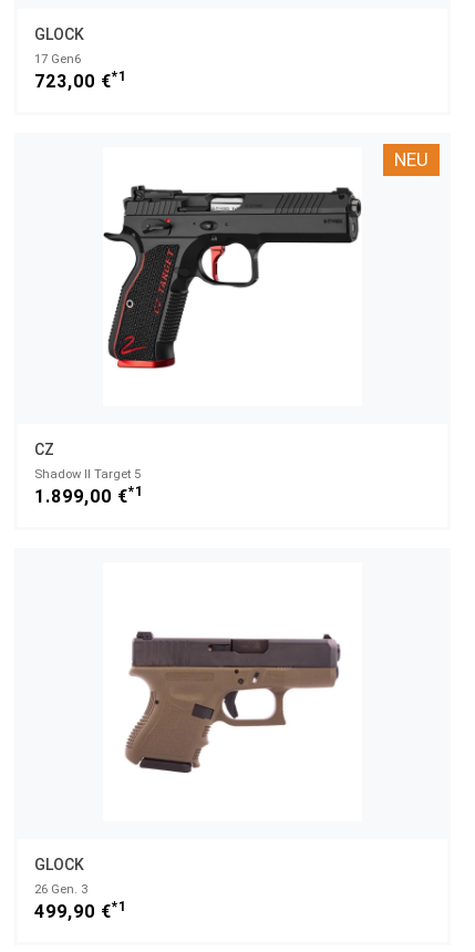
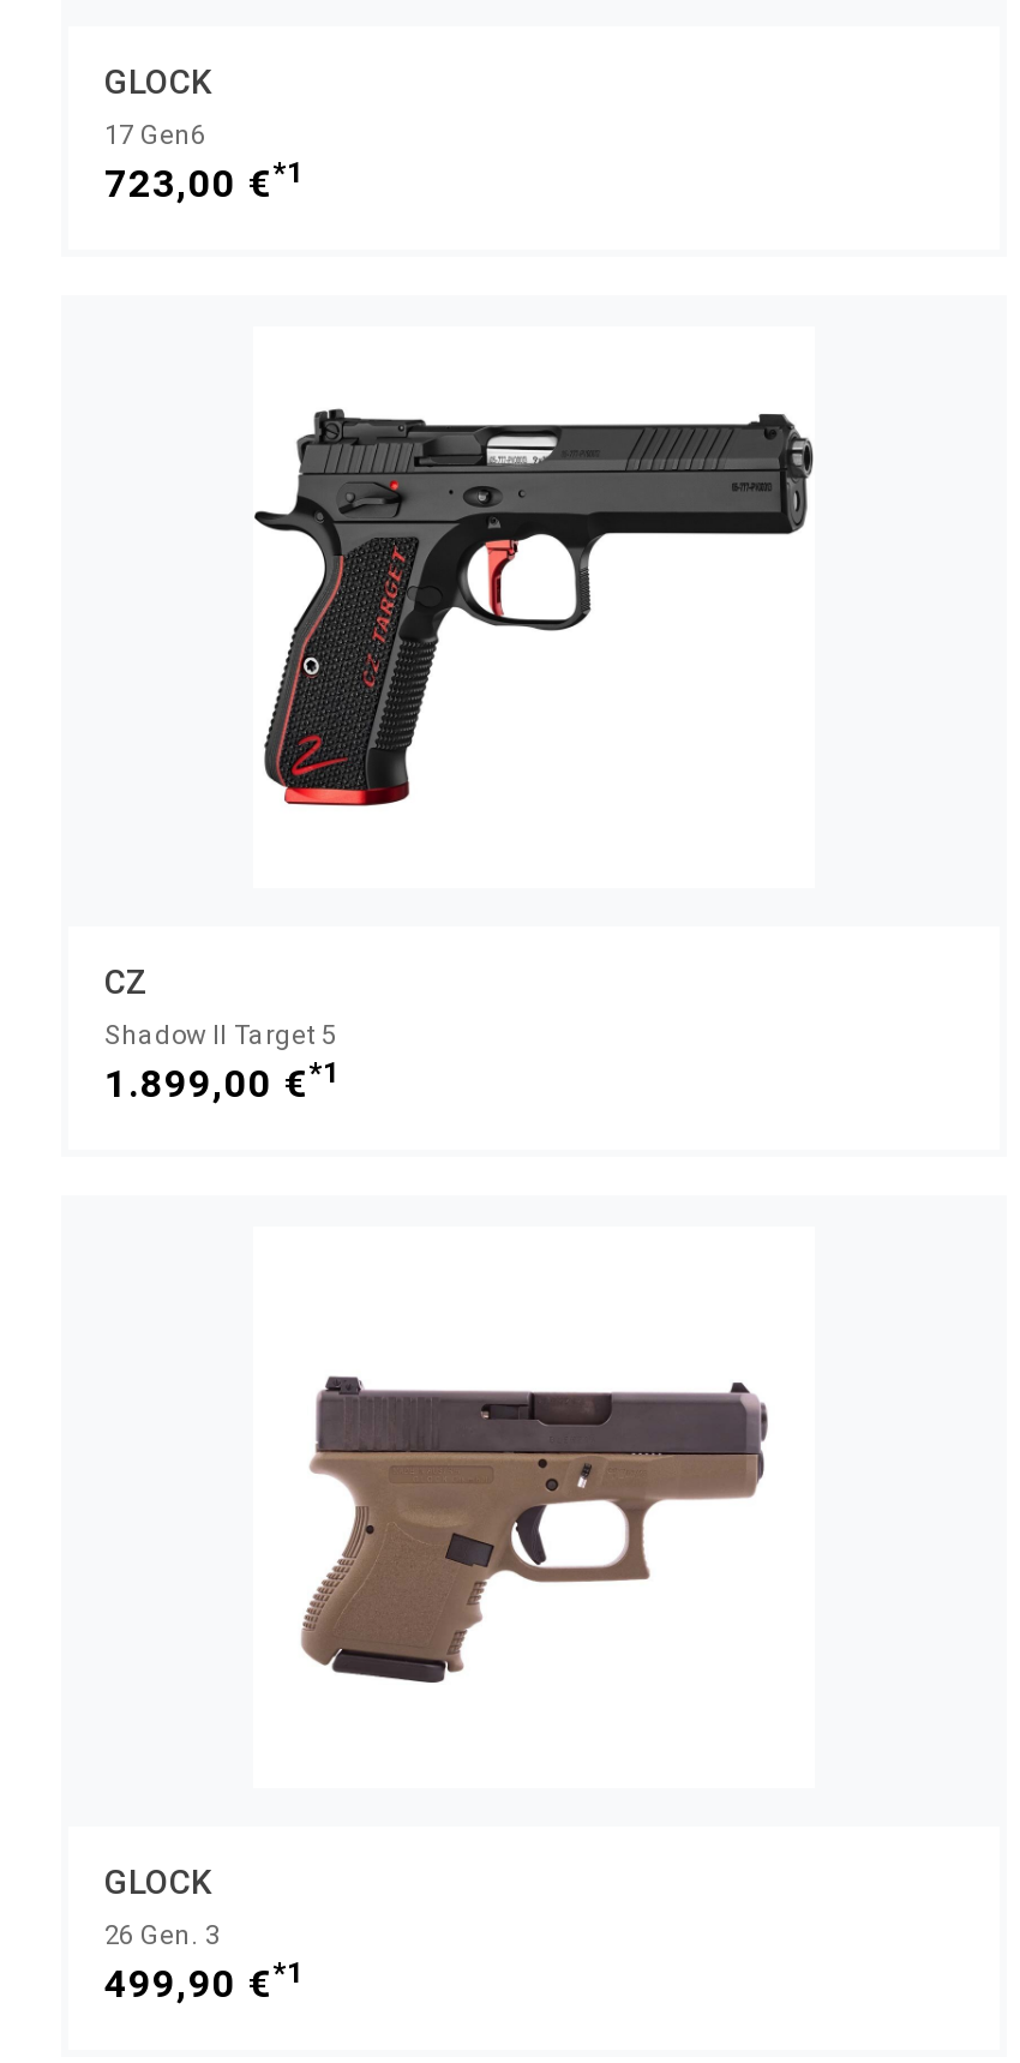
[394,148,428,171] NEU -> none

